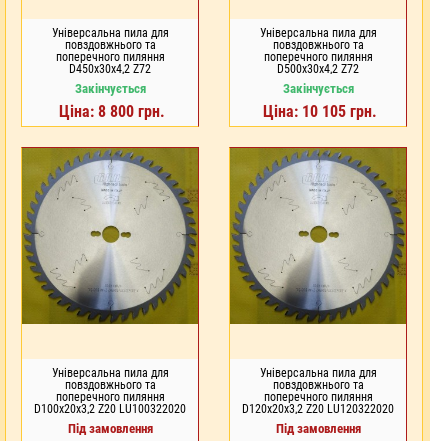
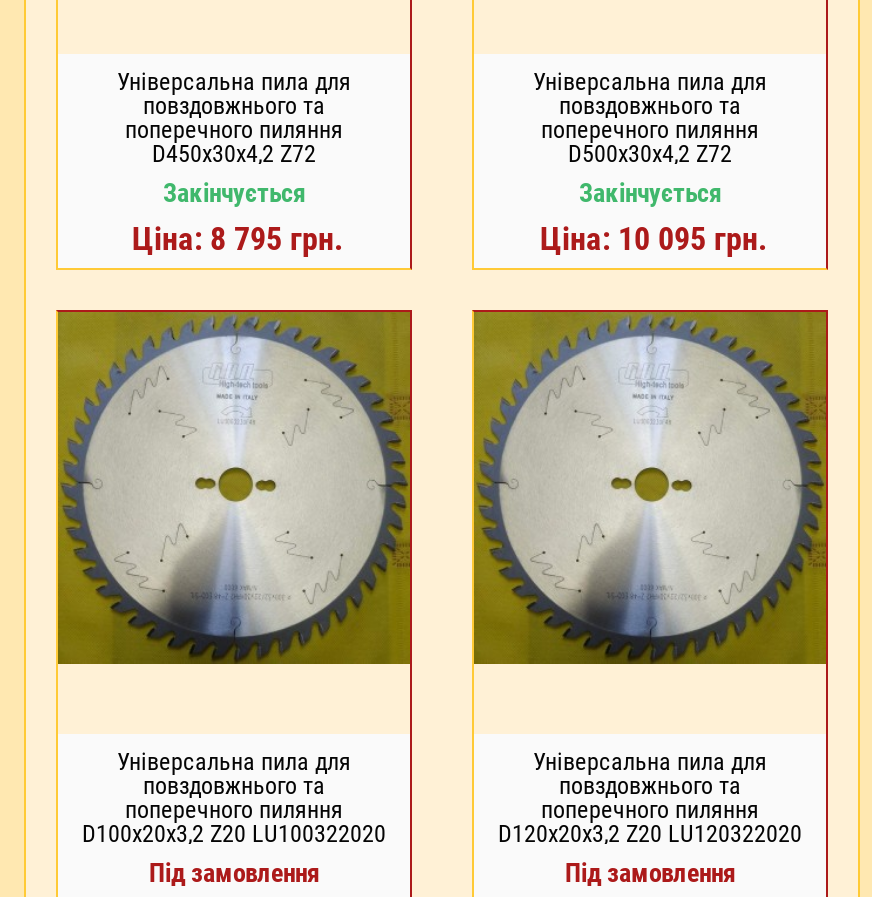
[59,102,165,121] Ціна: 8 800 грн. -> [132,220,344,258] Ціна: 8 795 грн.
[263,102,377,121] Ціна: 10 105 грн. -> [540,220,768,258] Ціна: 10 095 грн.

